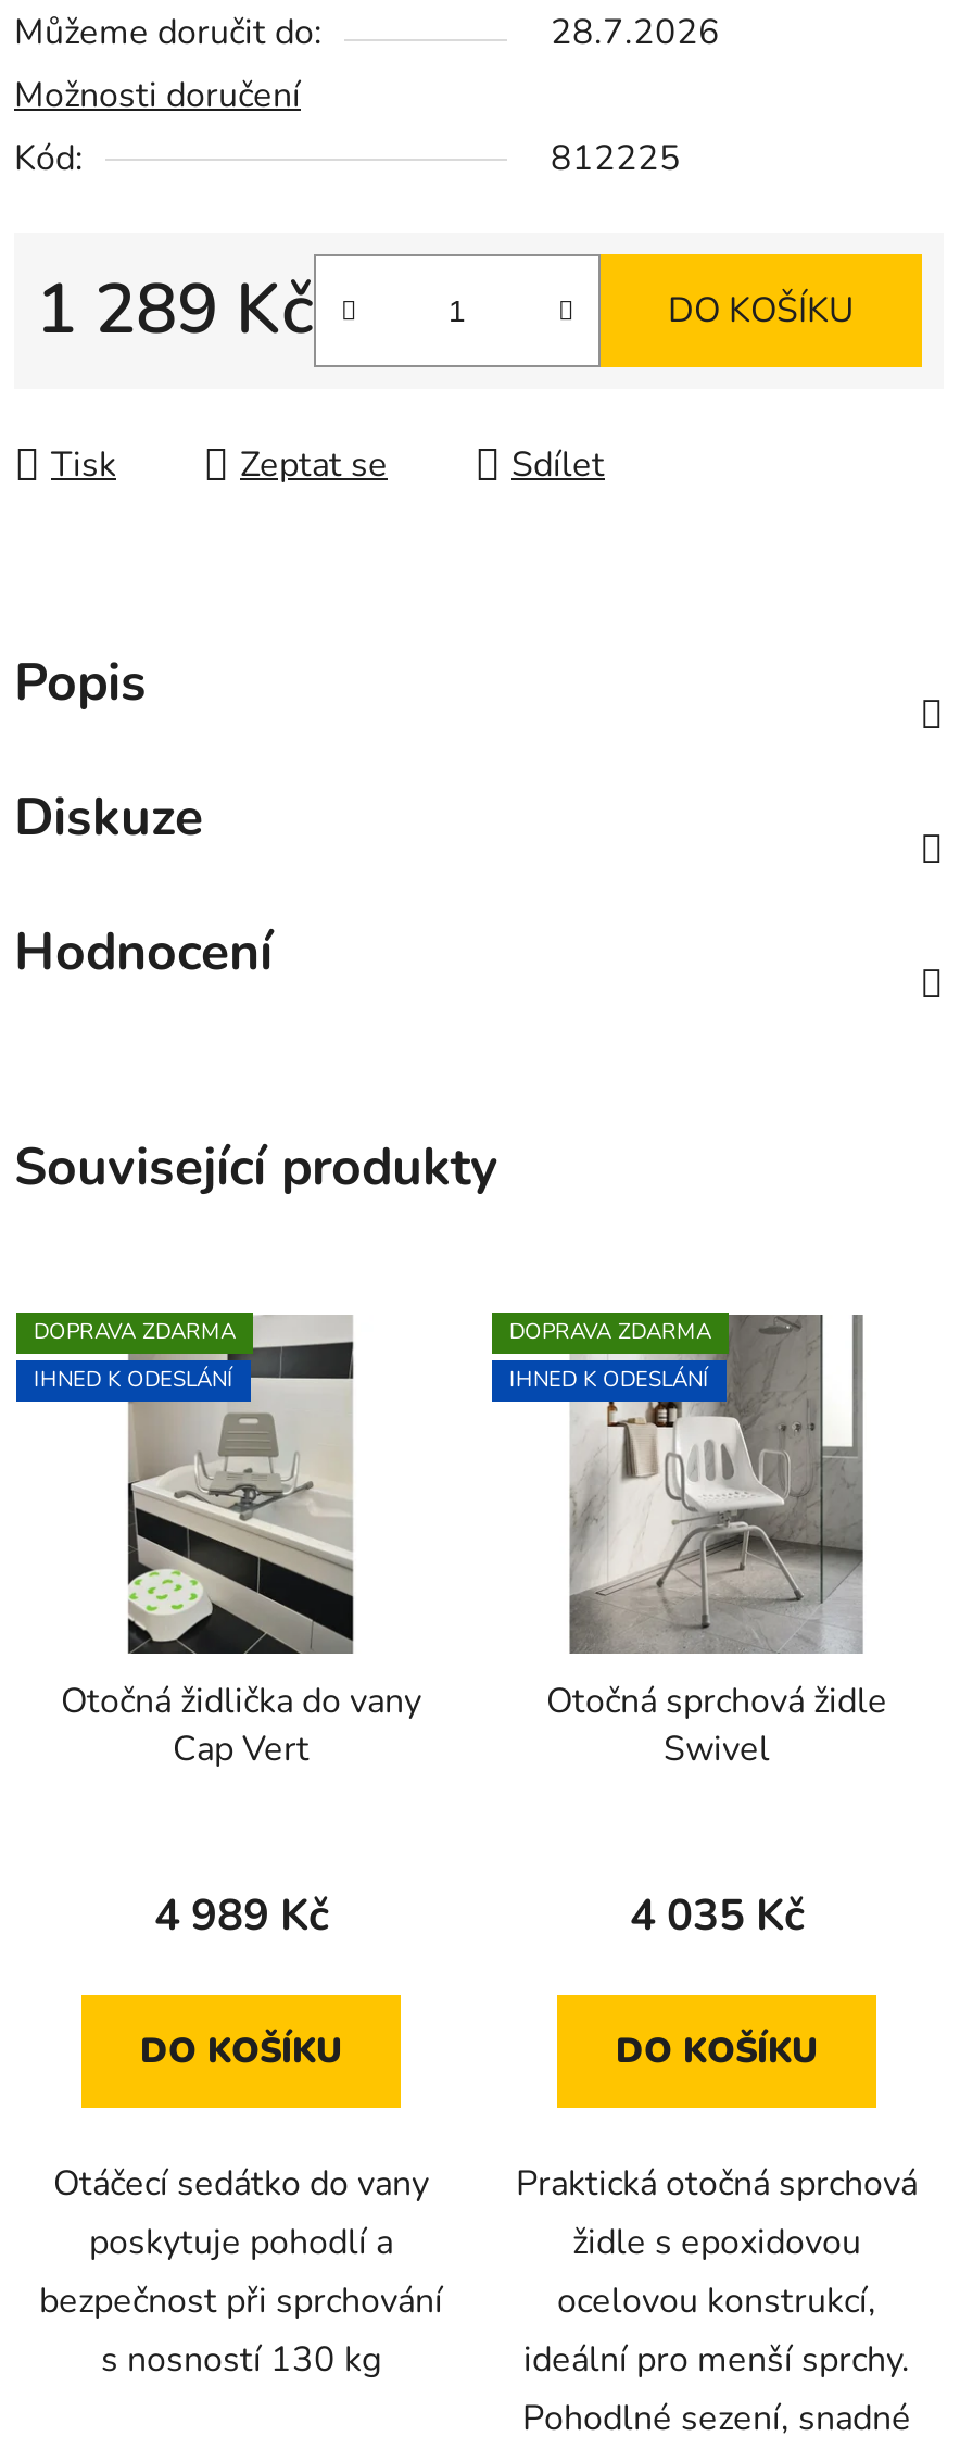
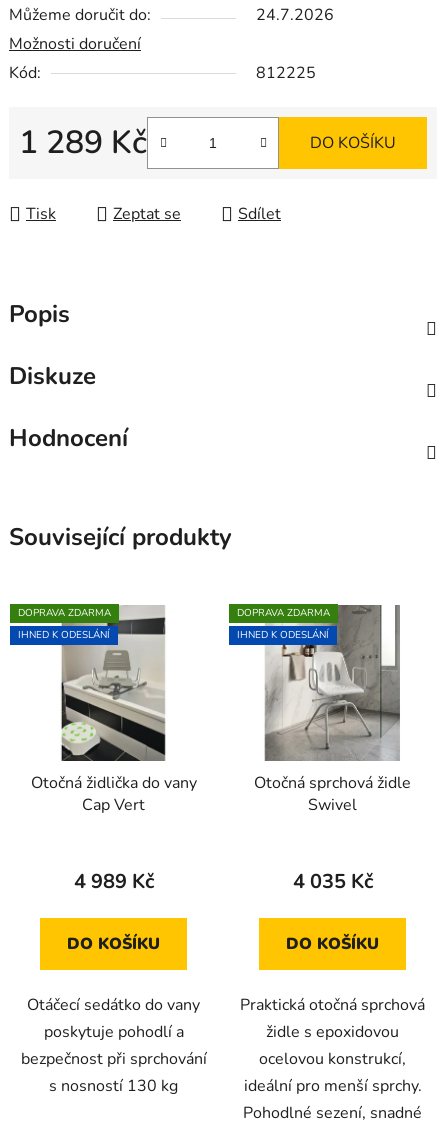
[551,9,720,57] 28.7.2026 -> [256,4,334,26] 24.7.2026

